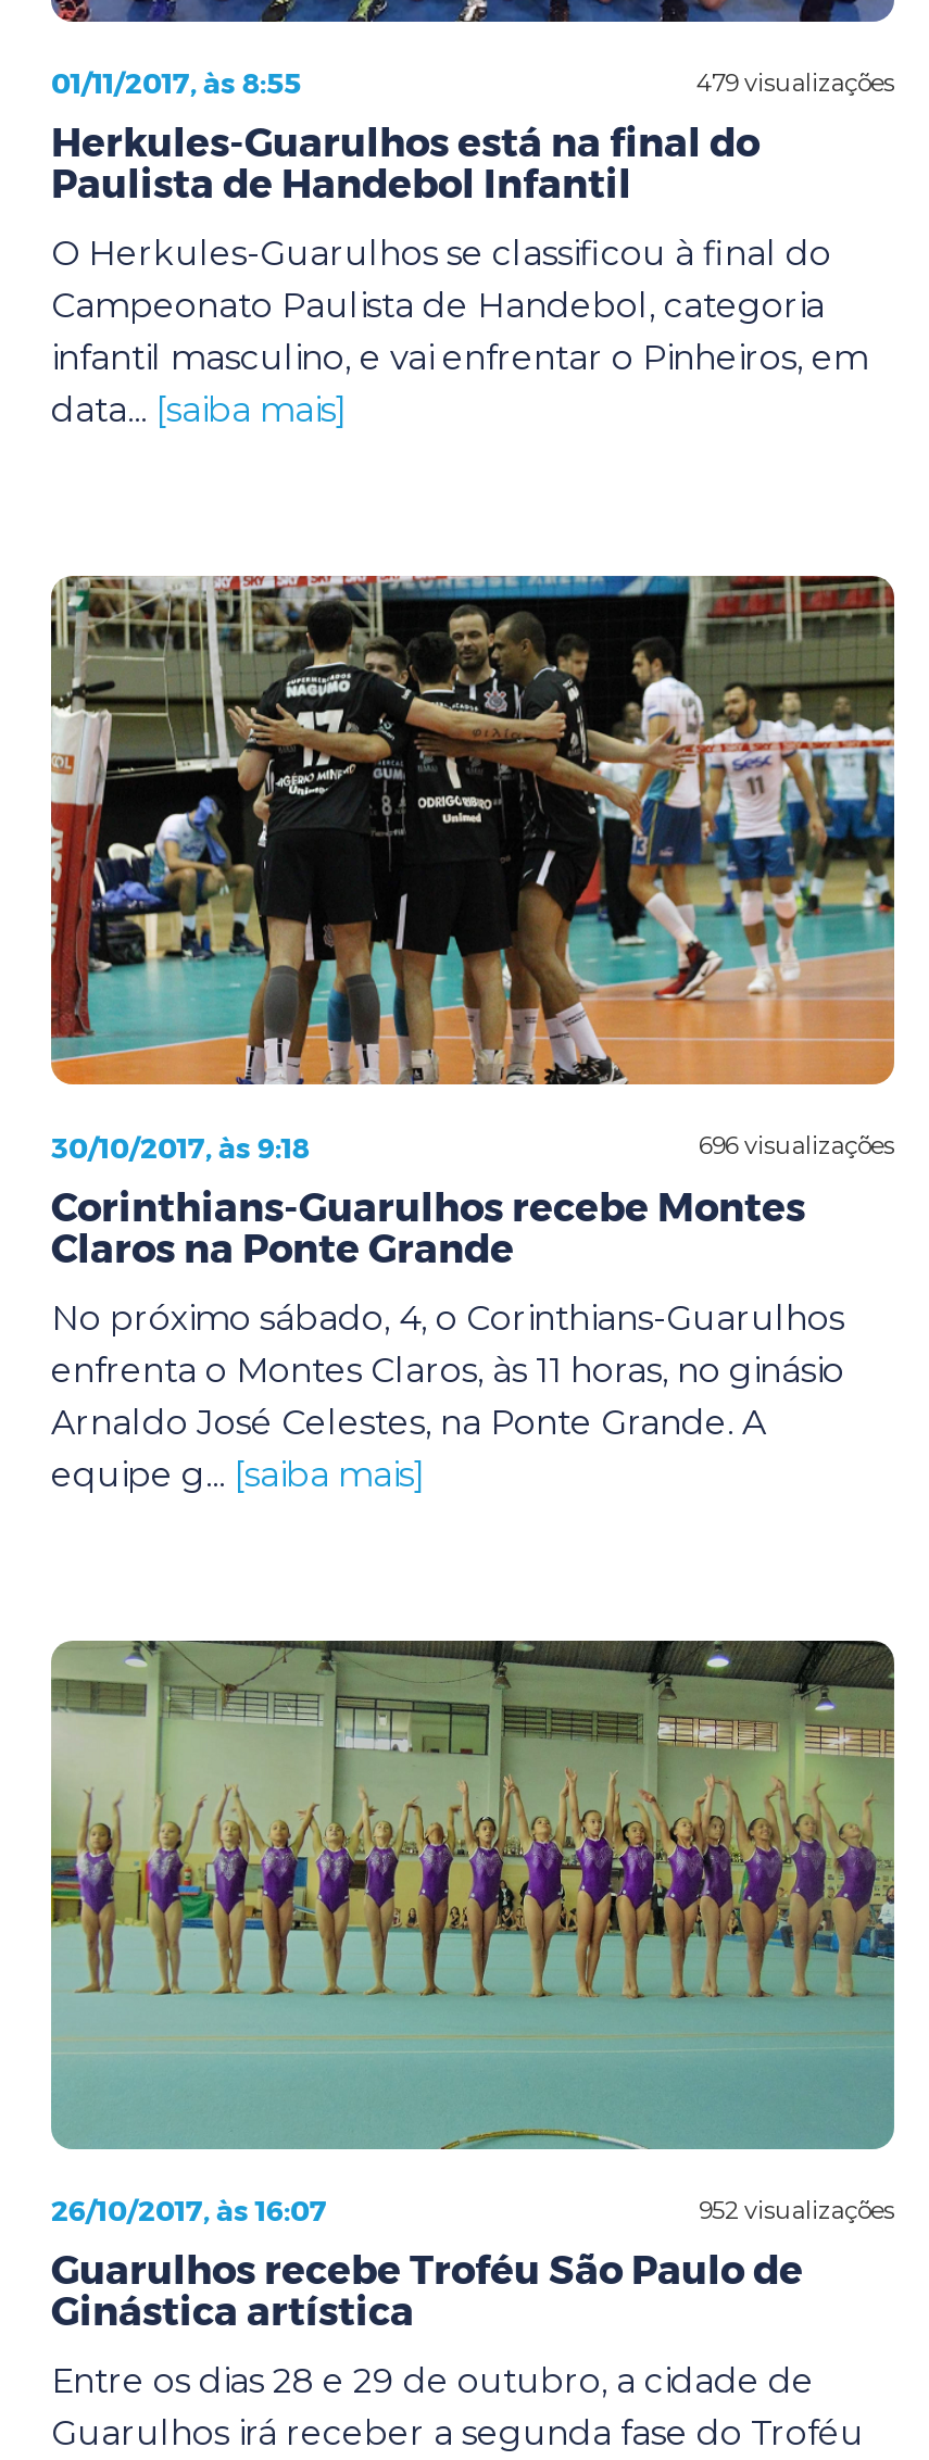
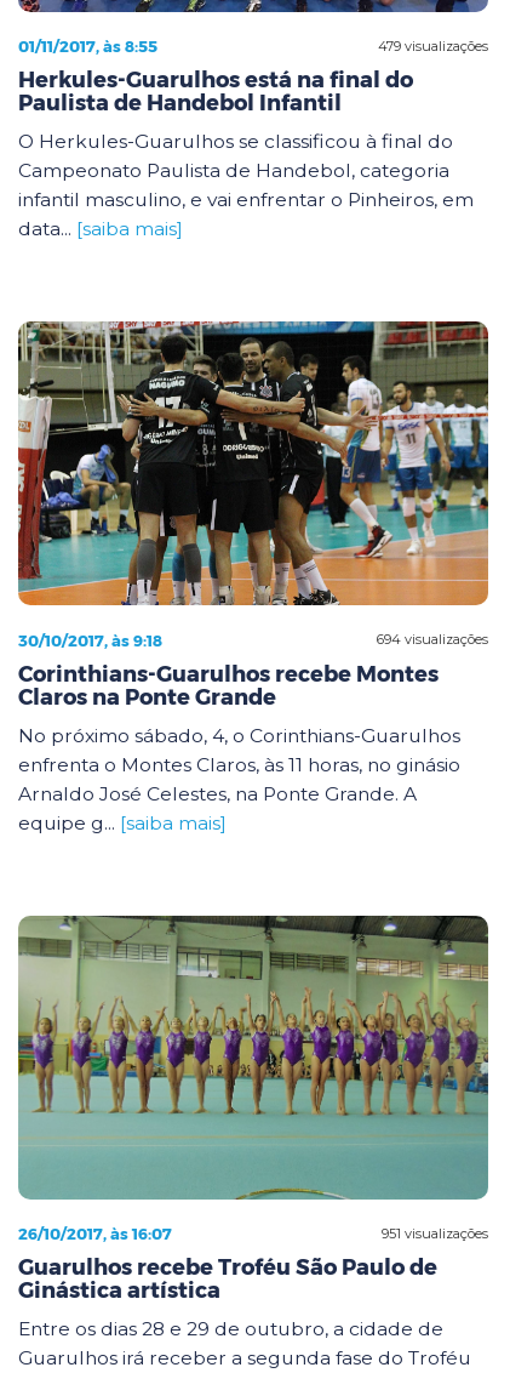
[699,1130,894,1160] 696 visualizações -> [377,631,488,648] 694 visualizações
[699,2194,894,2224] 952 visualizações -> [382,1224,488,1241] 951 visualizações

